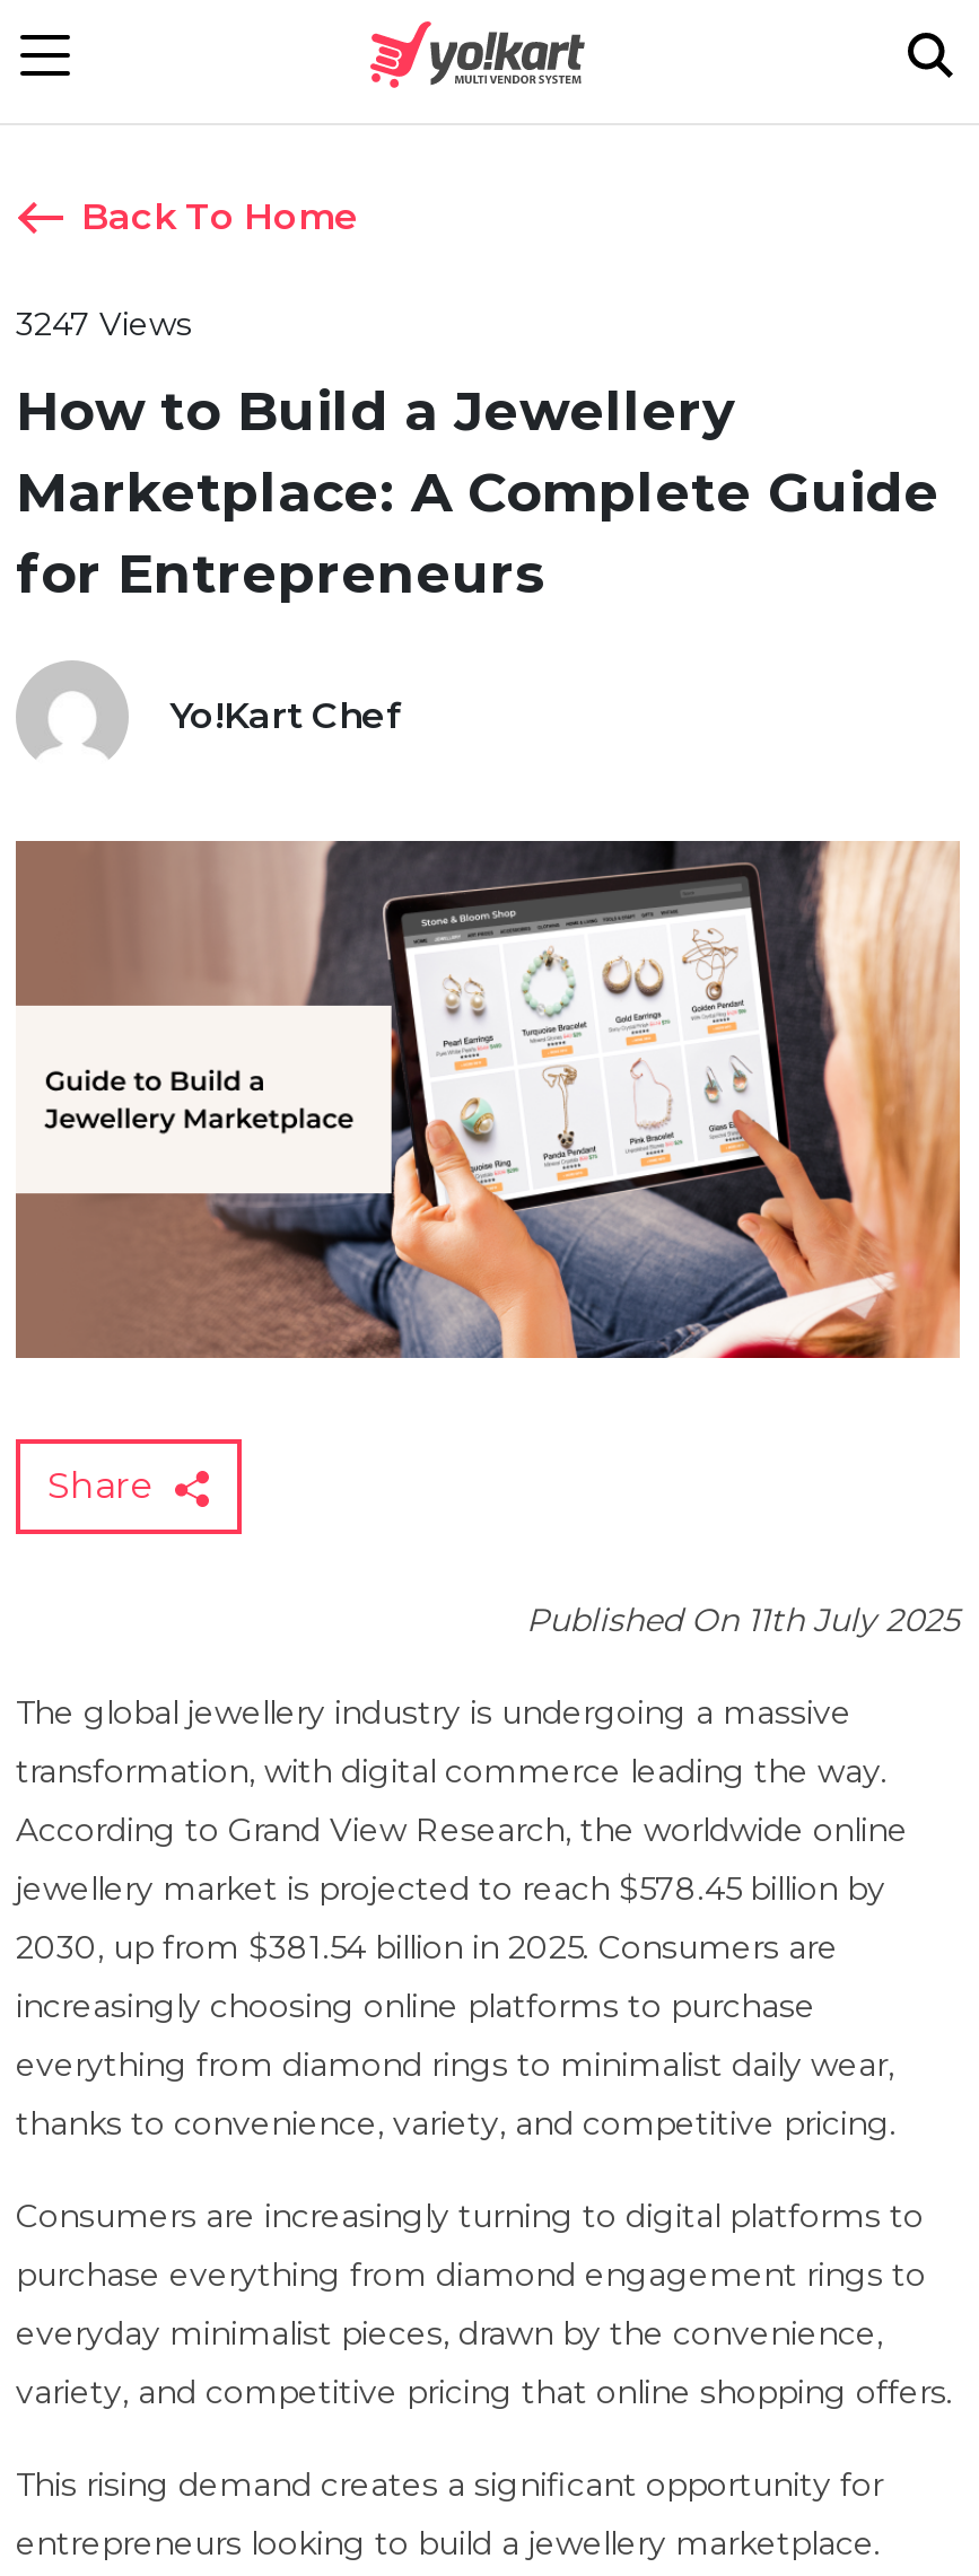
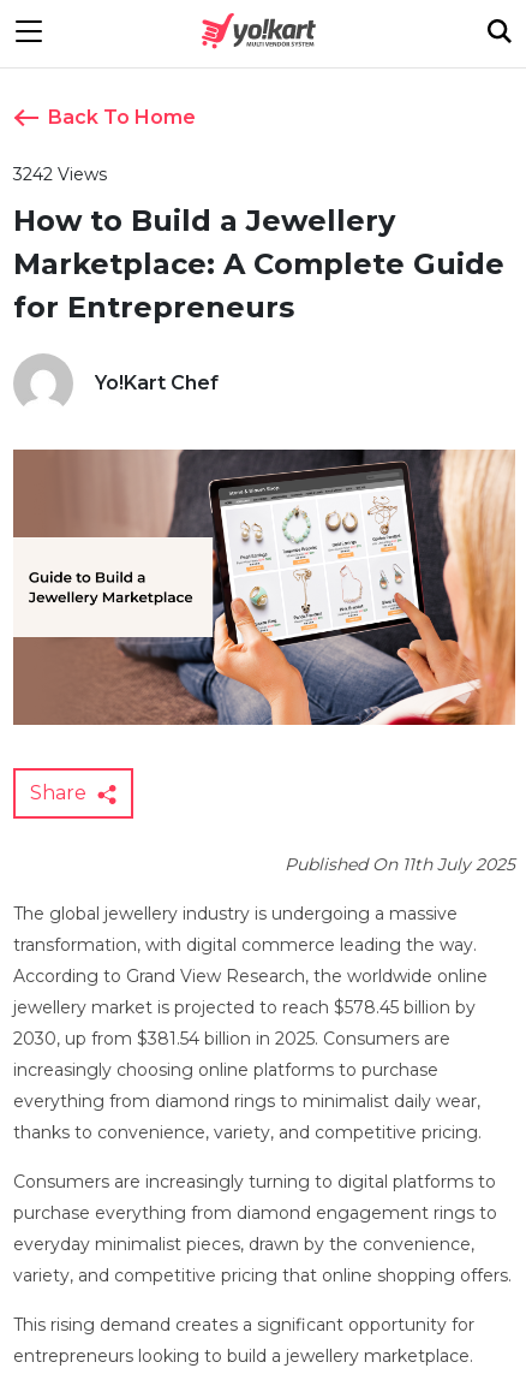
[16,304,192,345] 3247 Views -> [13,164,107,185] 3242 Views

